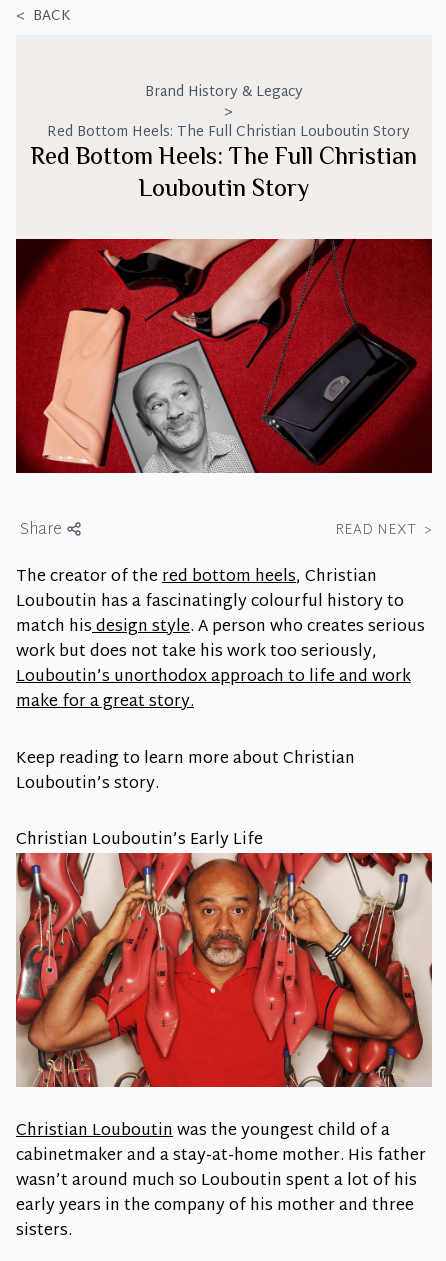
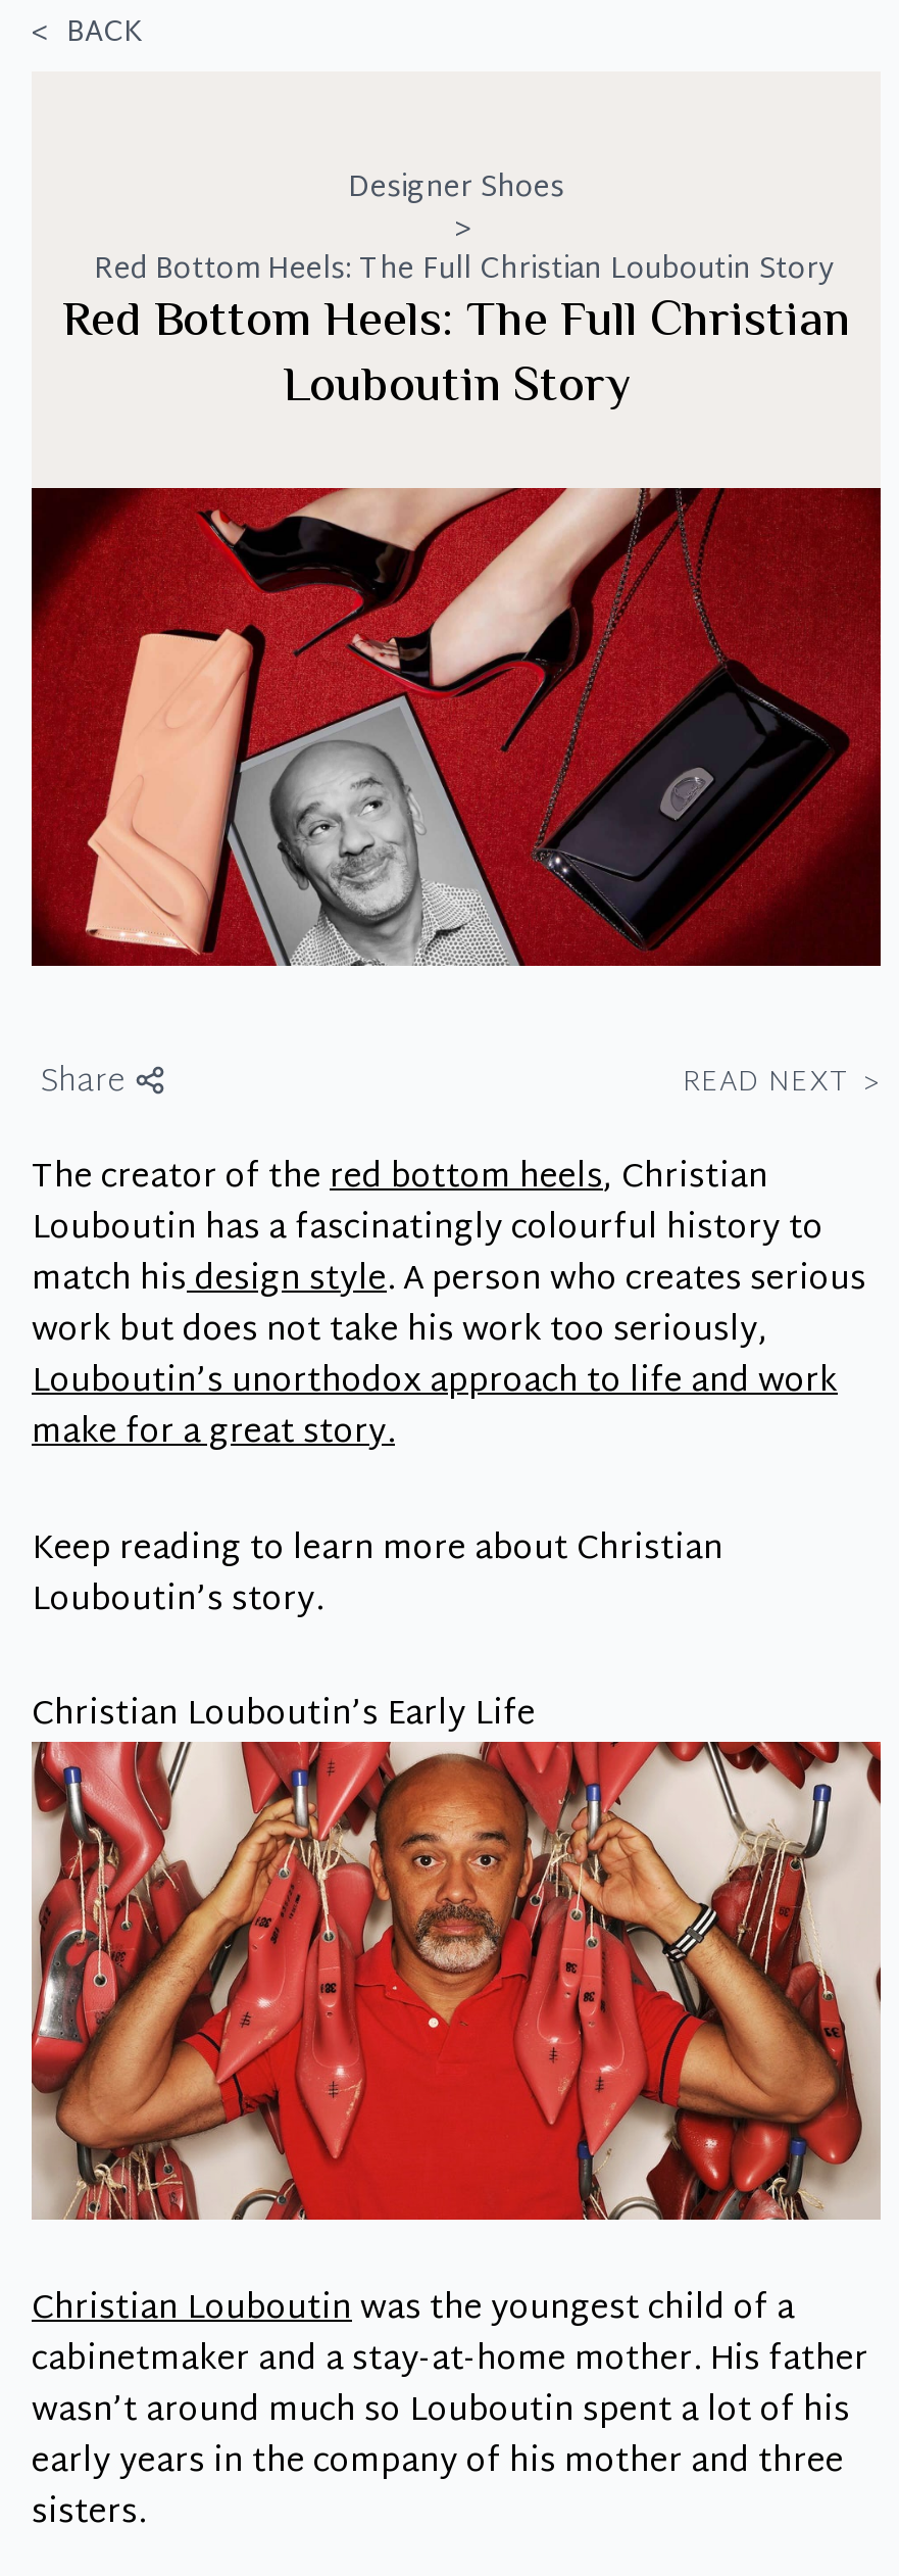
[145,80,303,105] Brand History & Legacy -> [348,164,564,215] Designer Shoes

